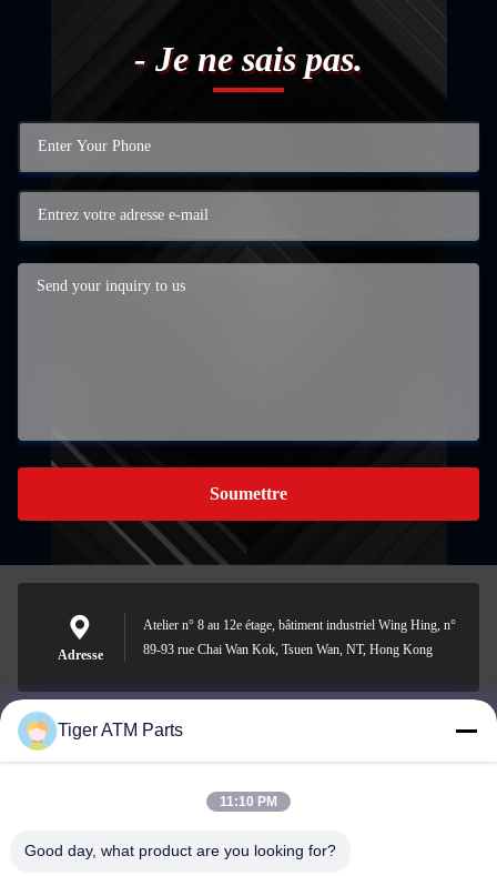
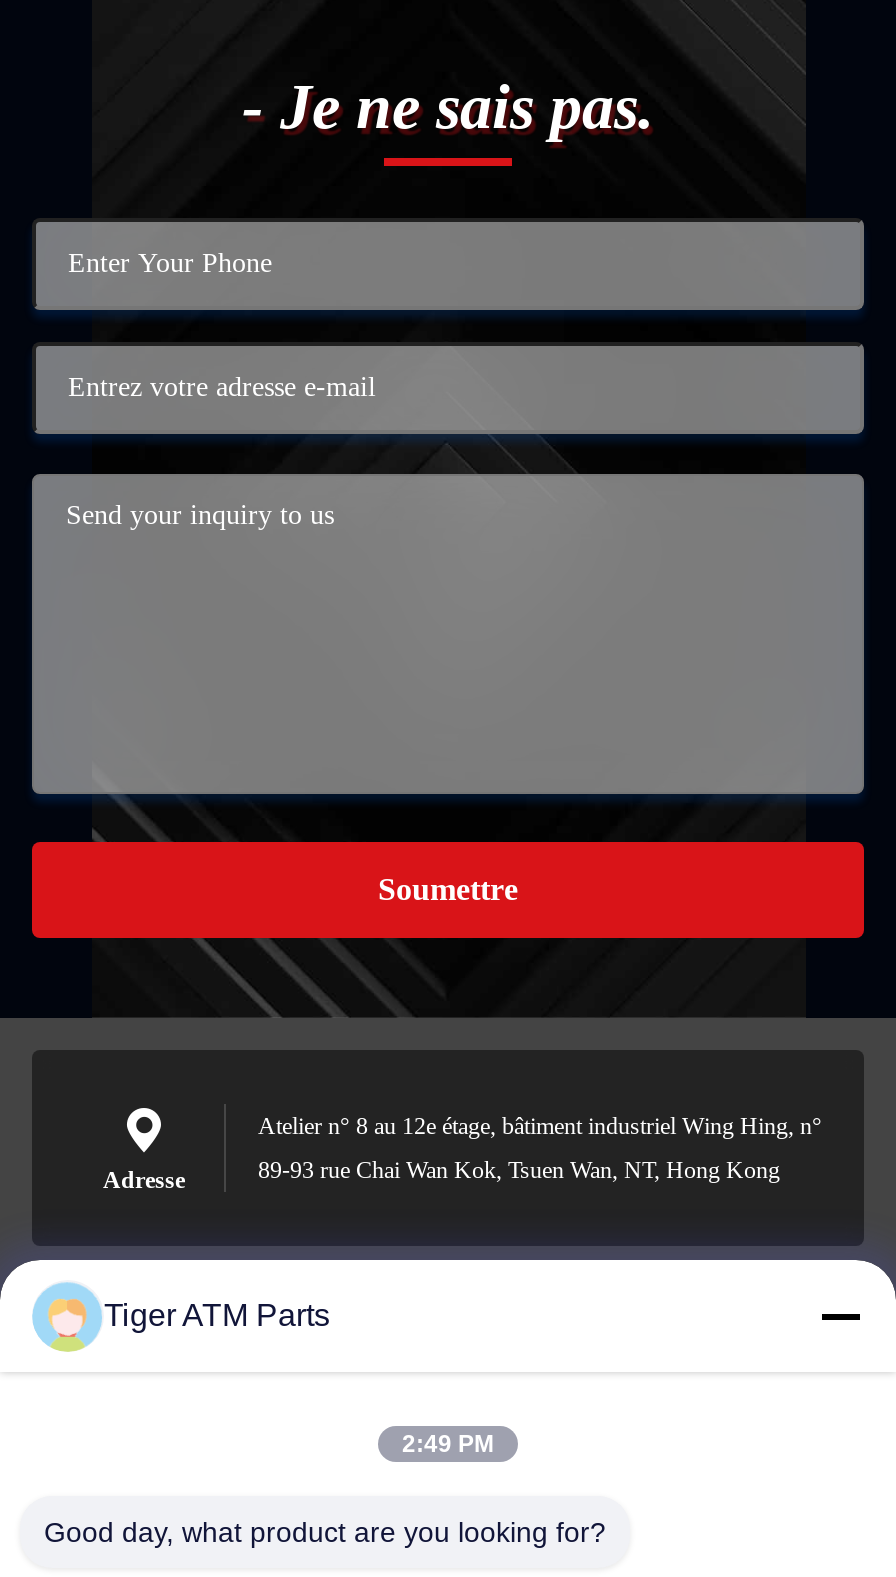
[220,794,277,809] 11:10 PM -> [402,1430,494,1458] 2:49 PM

